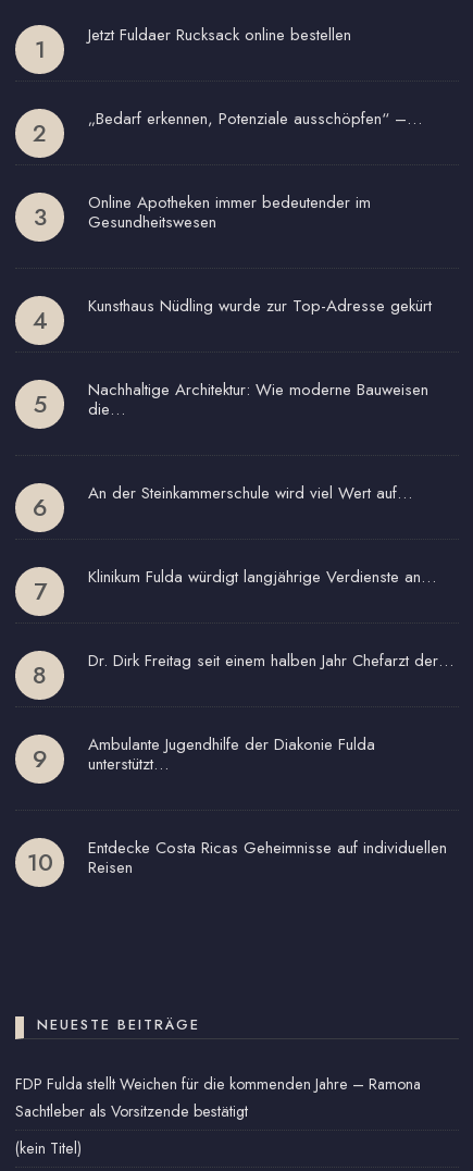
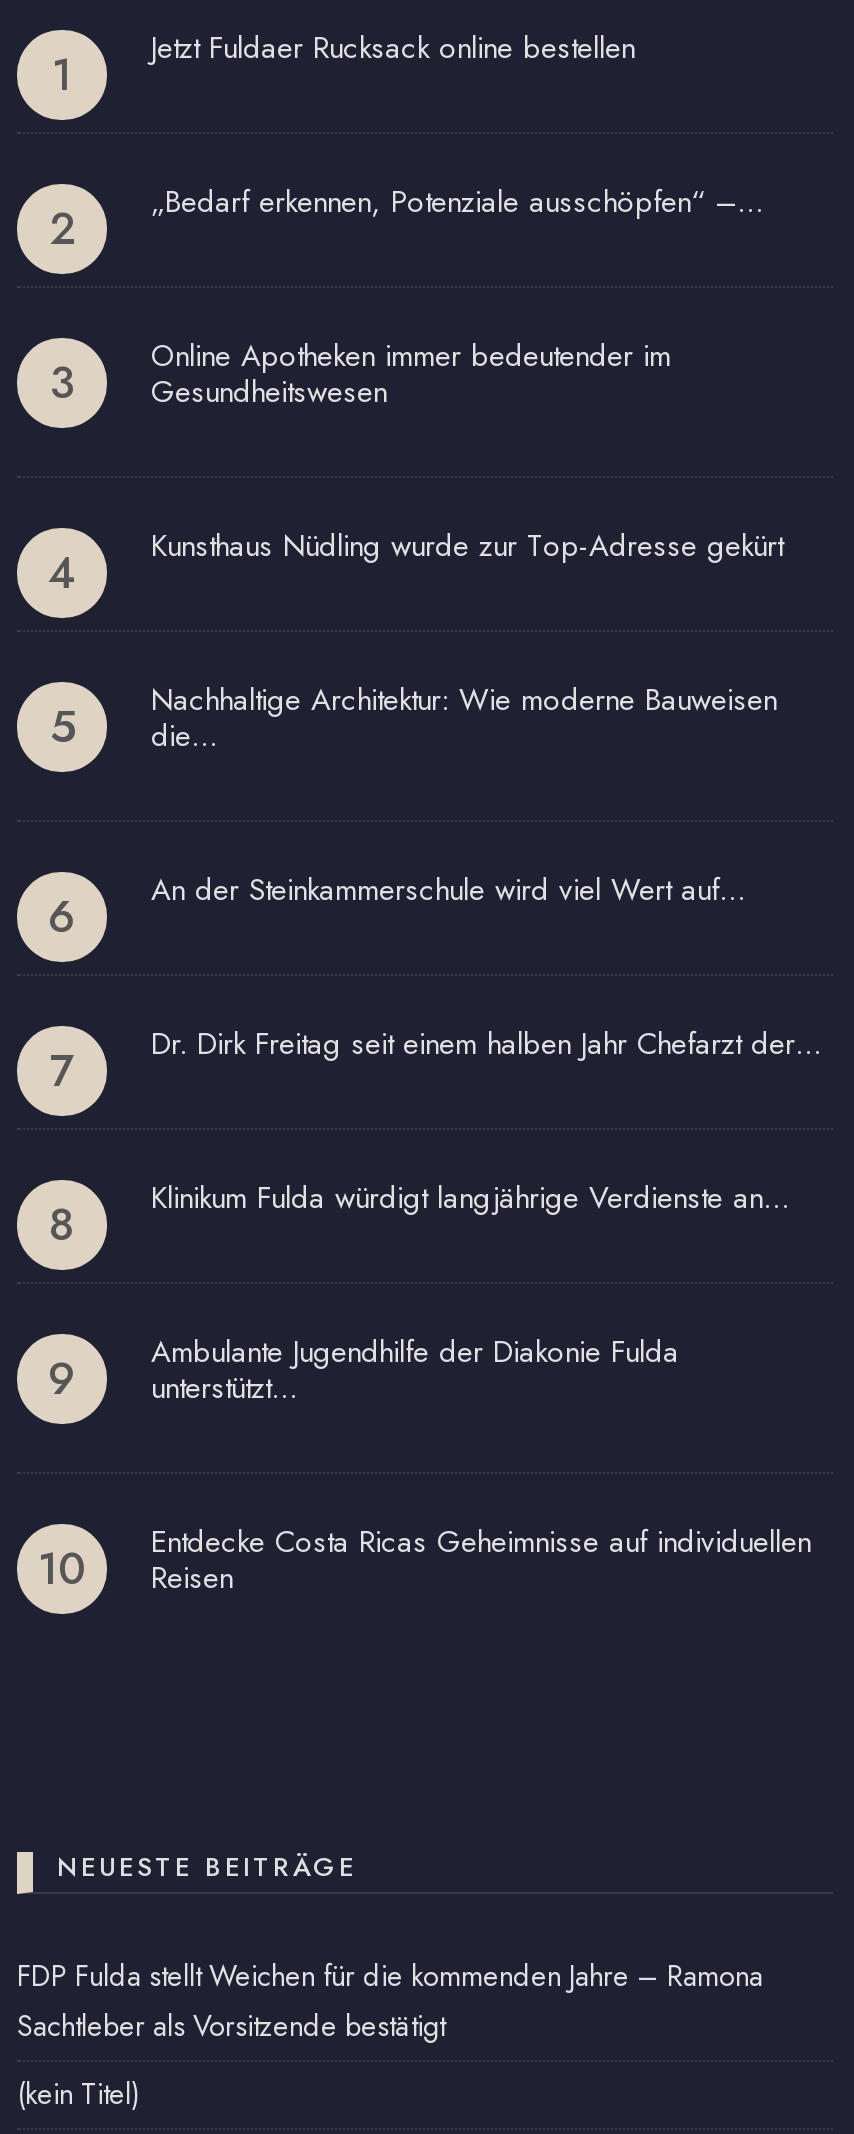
moved [88,565,436,589] -> [151,1176,791,1220]: Klinikum Fulda würdigt langjährige Verdienste an…
moved [88,649,453,673] -> [151,1022,823,1066]: Dr. Dirk Freitag seit einem halben Jahr Chefarzt der…

